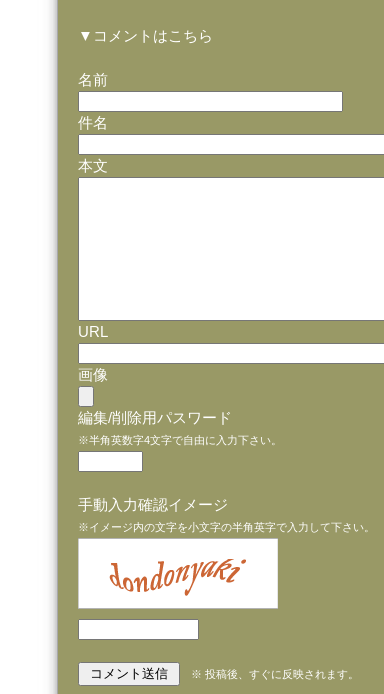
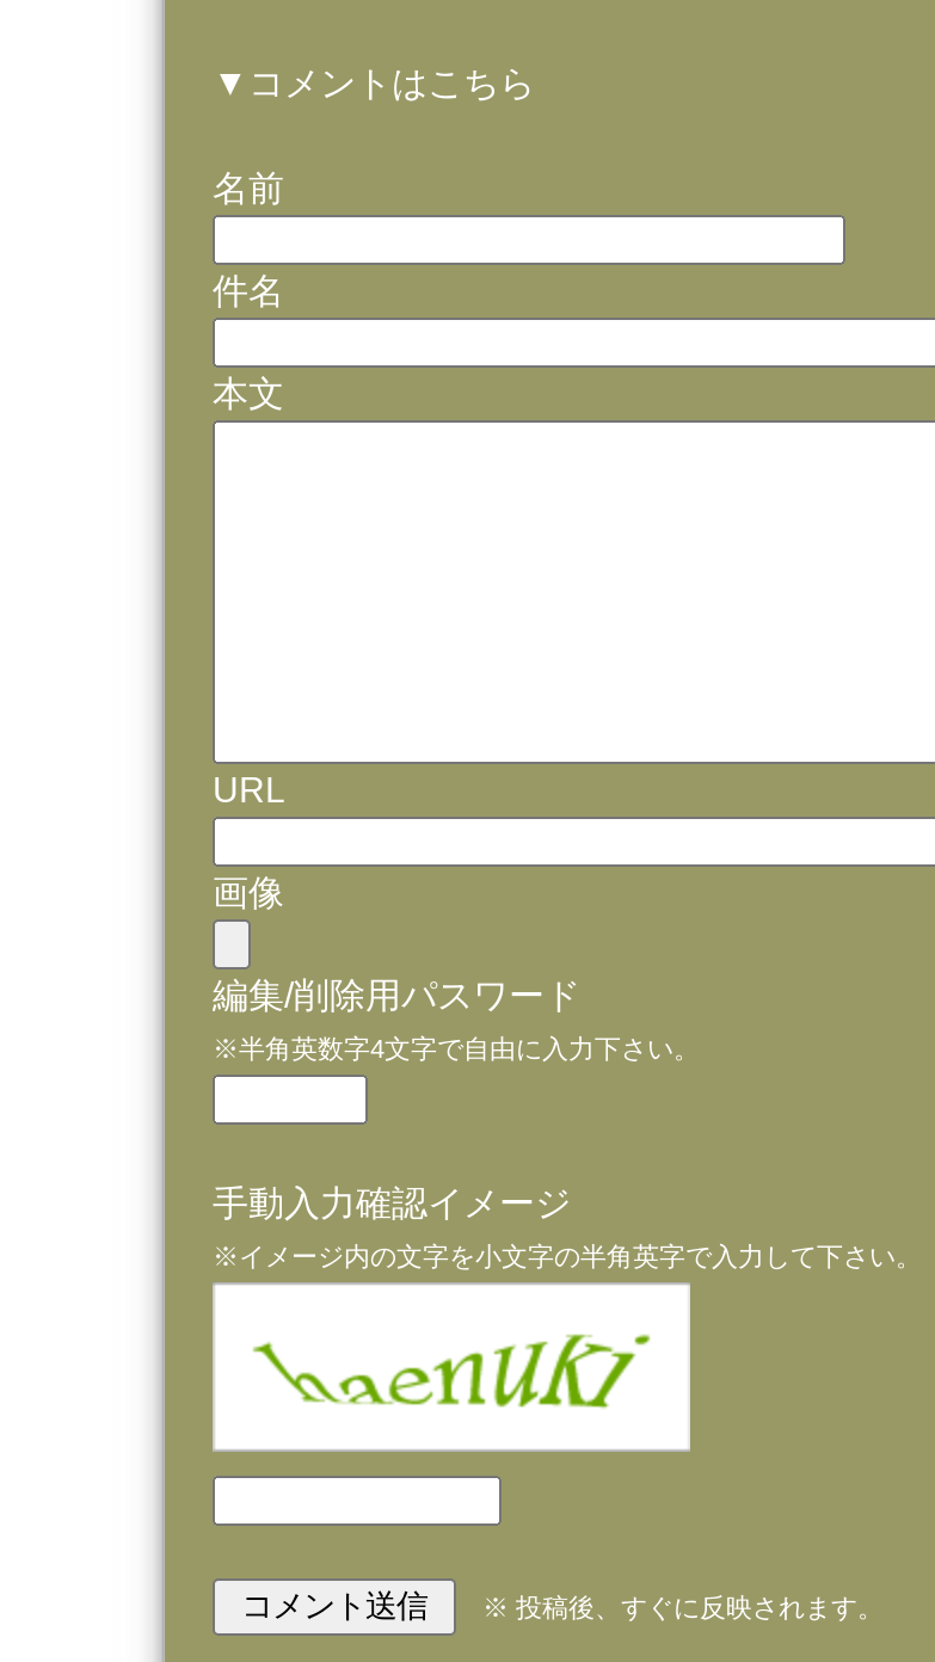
[96,558,261,597] [image] -> [251,1332,652,1421] [image]

